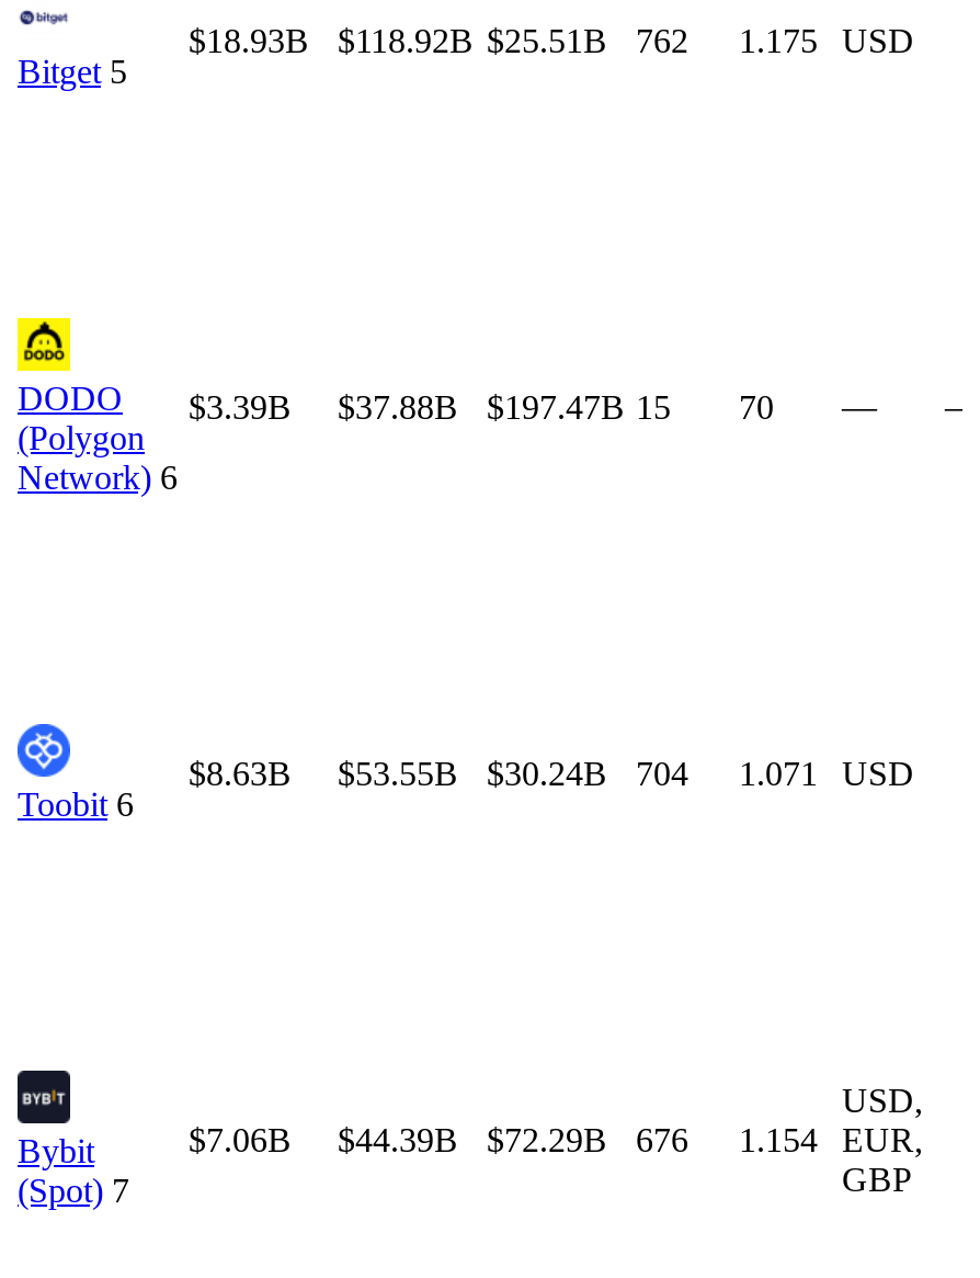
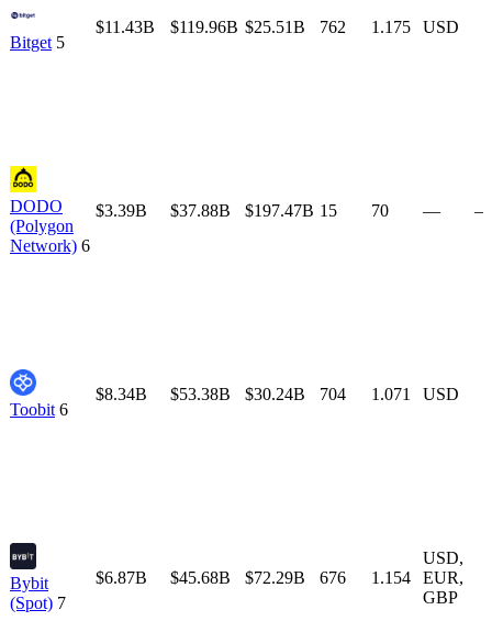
[189,22,607,59] $18.93B | $118.92B $25.51B -> [96,17,305,36] $11.43B | $119.96B $25.51B
[189,755,458,792] $8.63B | $53.55B -> [96,385,231,403] $8.34B | $53.38B
[189,1121,458,1158] $7.06B | $44.39B -> [96,568,231,587] $6.87B | $45.68B

